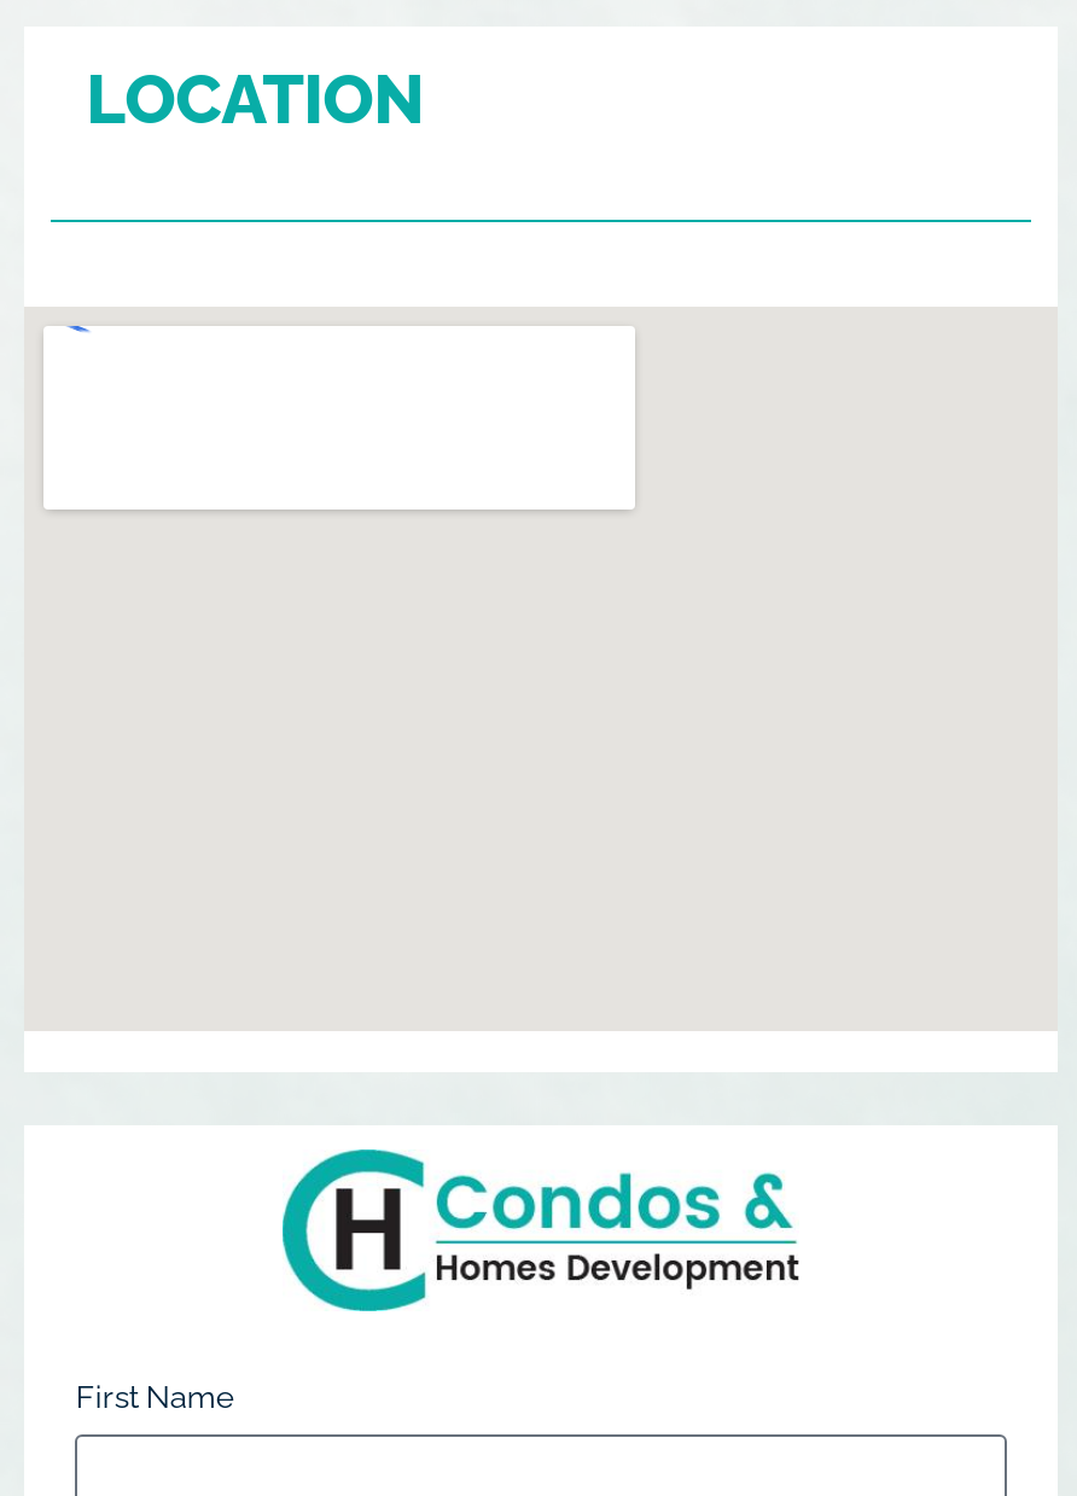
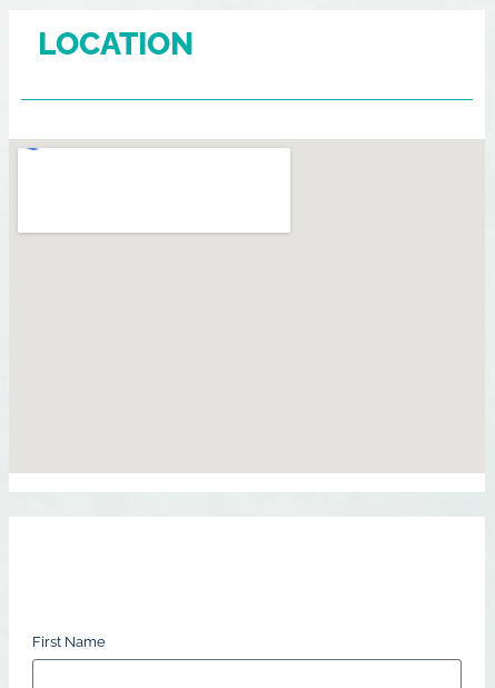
[280,1147,802,1314] [image] -> none

